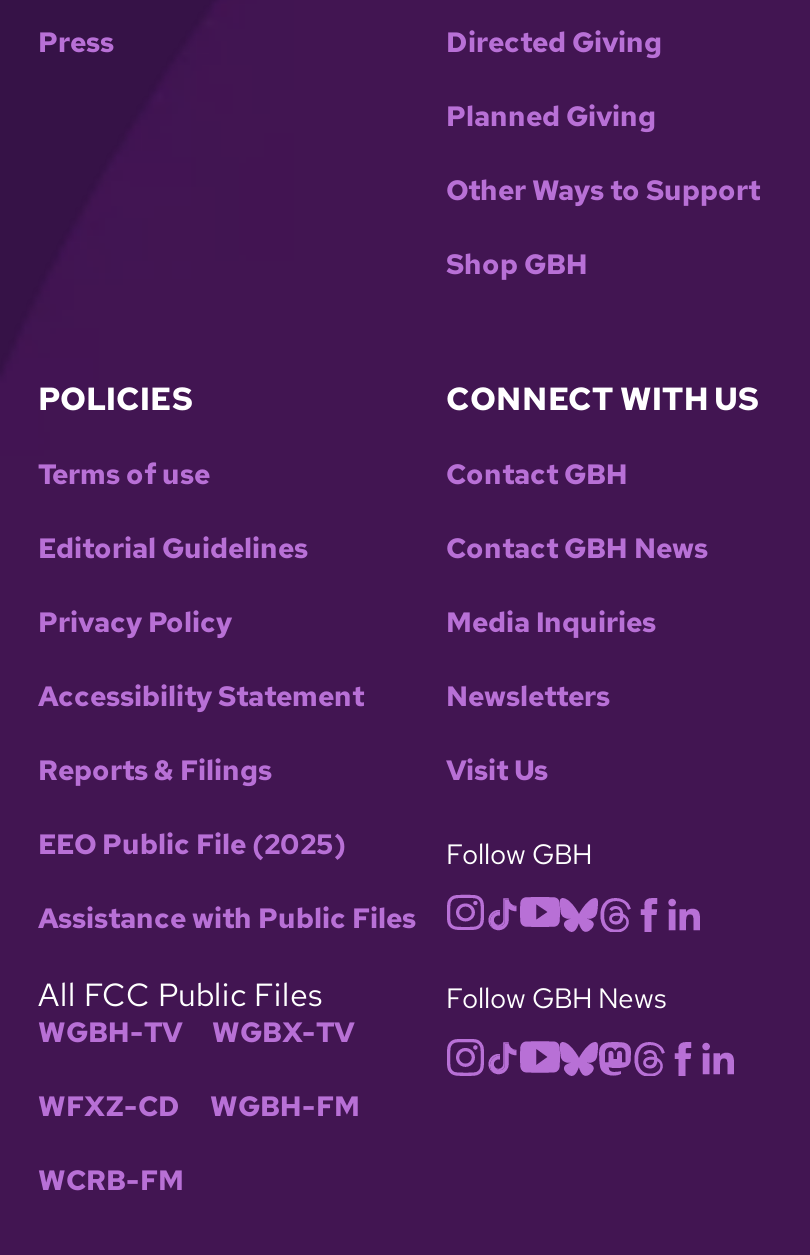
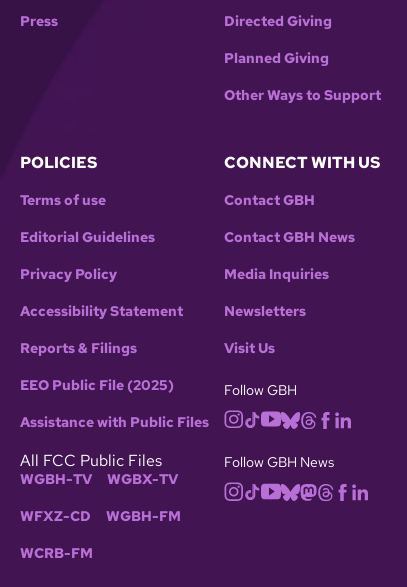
[446,246,588,282] Shop GBH -> none

